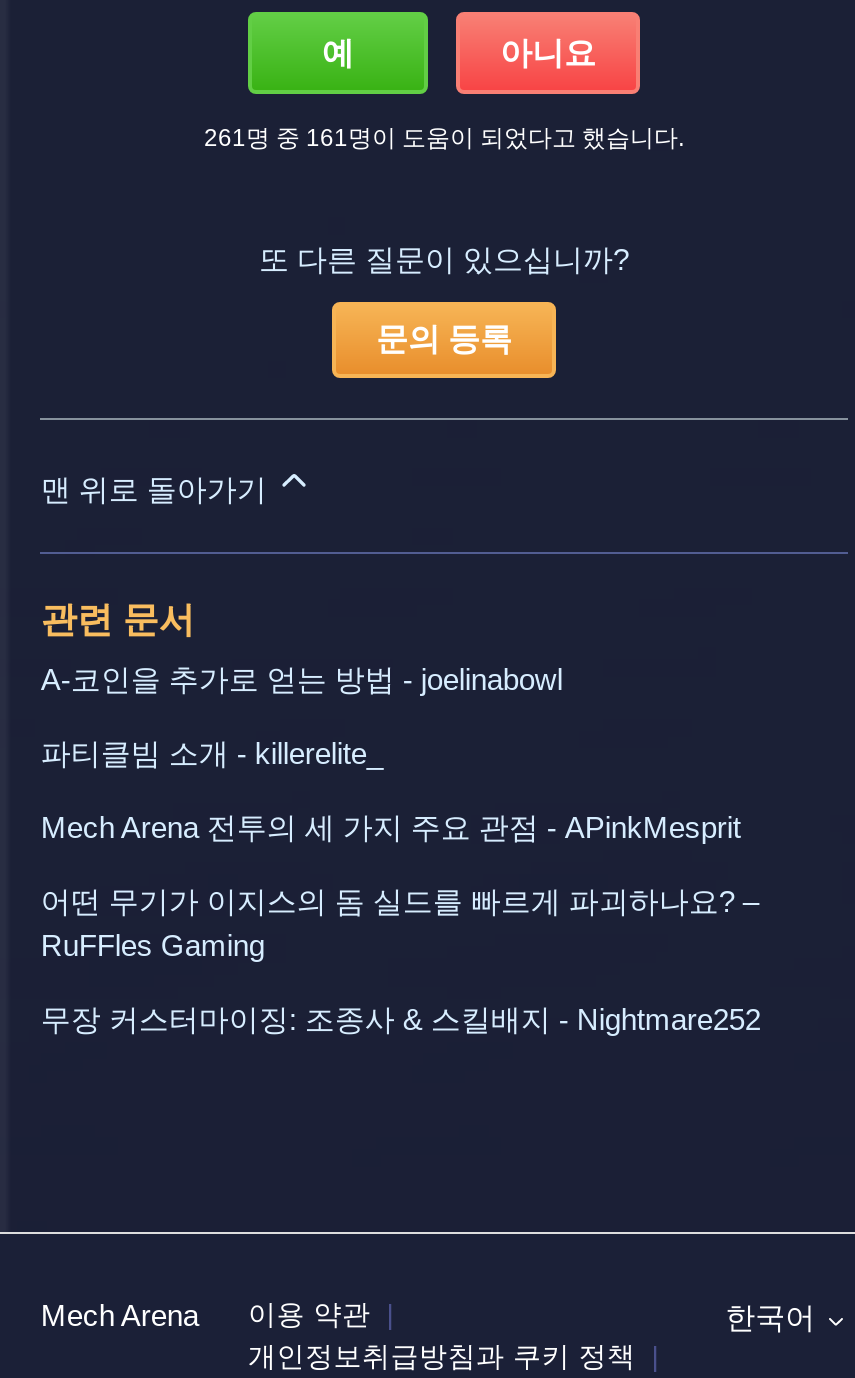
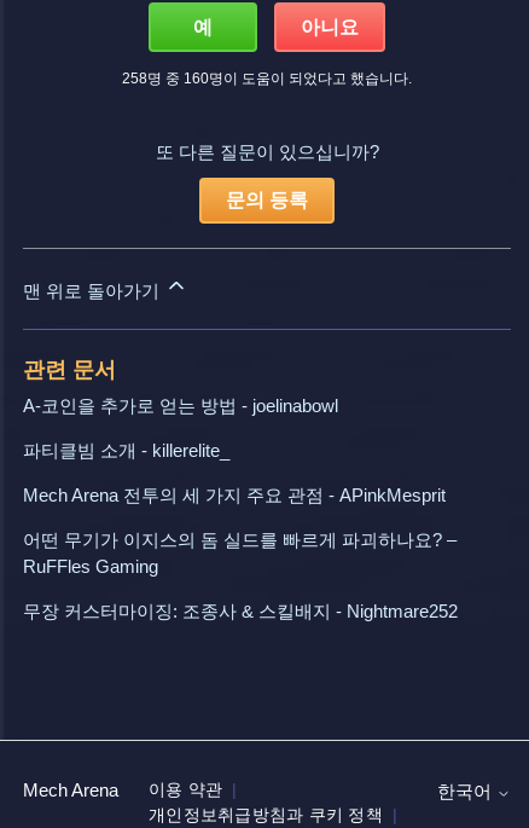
[204,124,684,152] 261명 중 161명이 도움이 되었다고 했습니다. -> [122,70,412,87] 258명 중 160명이 도움이 되었다고 했습니다.

